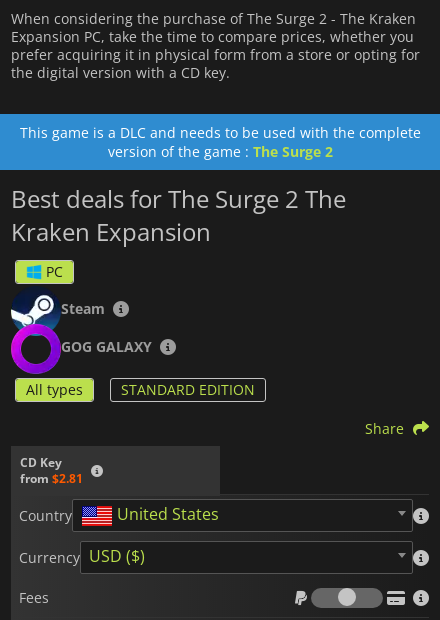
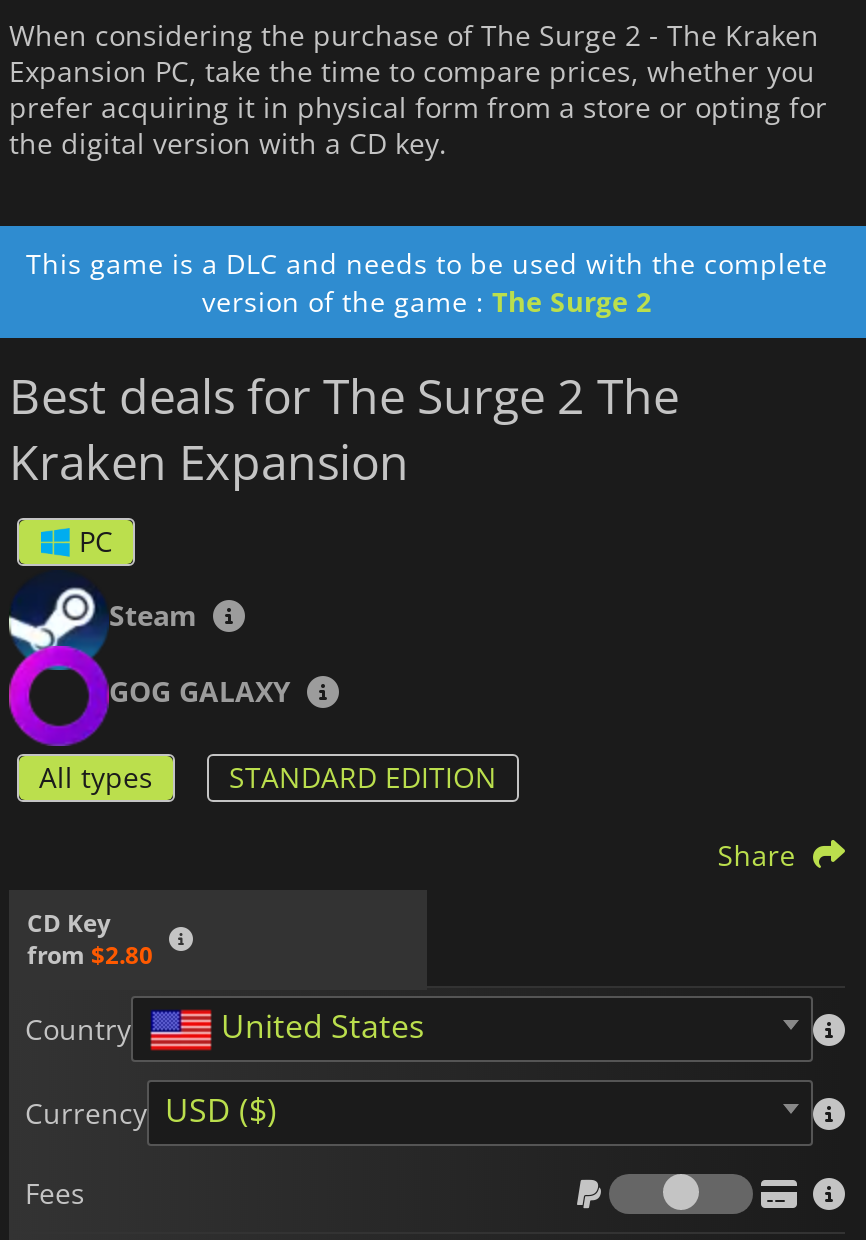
[20,470,83,487] from $2.81 -> [27,937,153,971] from $2.80

